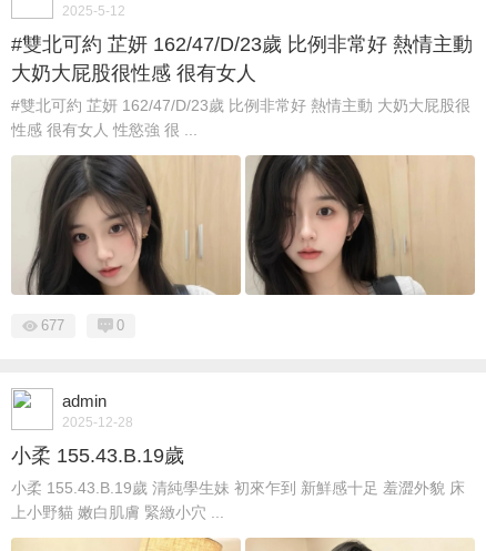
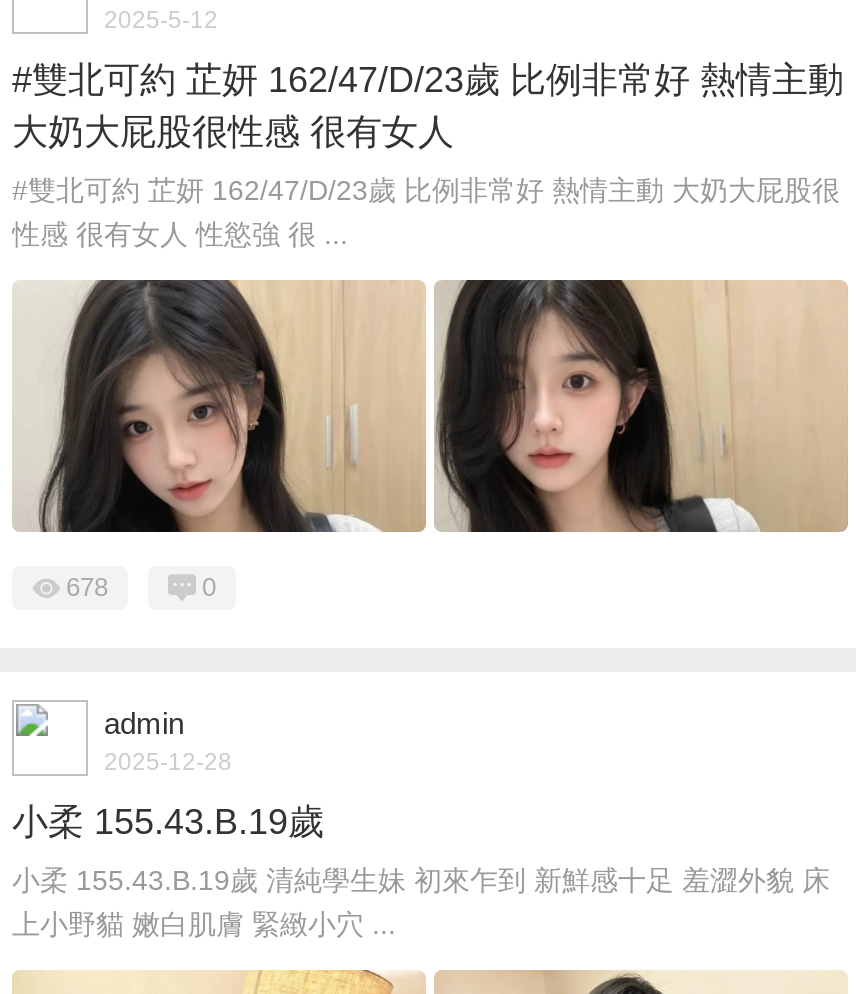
[41,317,64,333] 677 -> [66,571,108,601] 678

